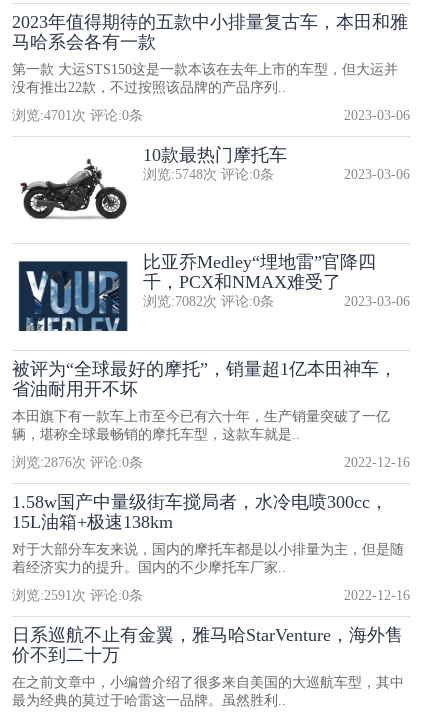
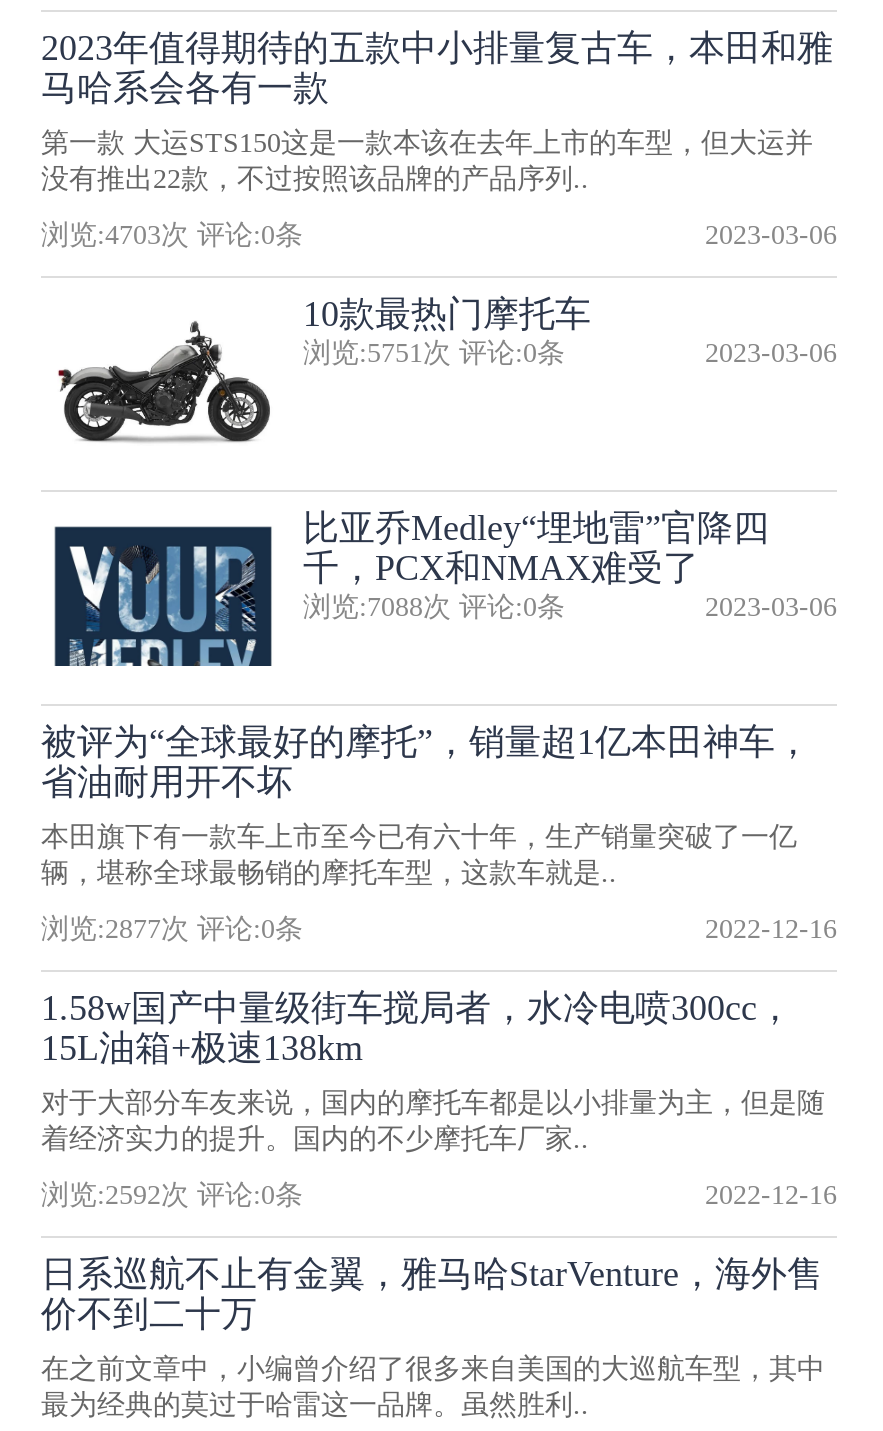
[12,108,143,123] 浏览:4701次 评论:0条 -> [41,221,303,251] 浏览:4703次 评论:0条
[143,167,274,182] 浏览:5748次 评论:0条 -> [303,339,565,369] 浏览:5751次 评论:0条
[143,294,274,309] 浏览:7082次 评论:0条 -> [303,593,565,623] 浏览:7088次 评论:0条
[12,455,143,470] 浏览:2876次 评论:0条 -> [41,915,303,945] 浏览:2877次 评论:0条
[12,588,143,603] 浏览:2591次 评论:0条 -> [41,1181,303,1211] 浏览:2592次 评论:0条

